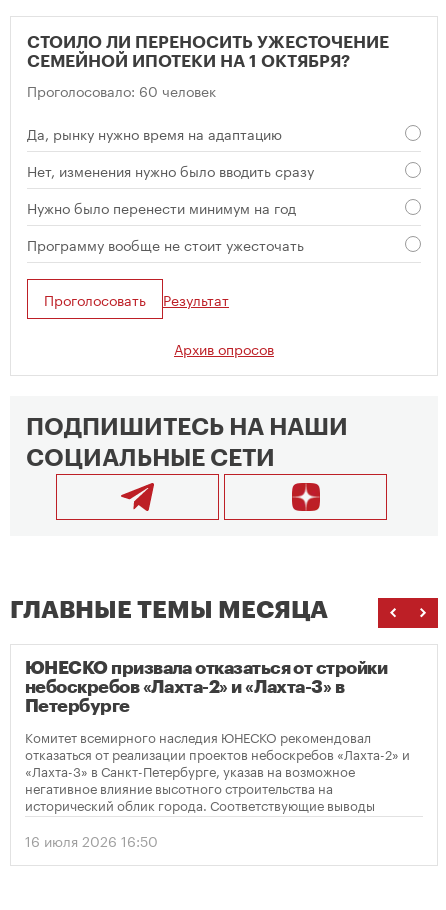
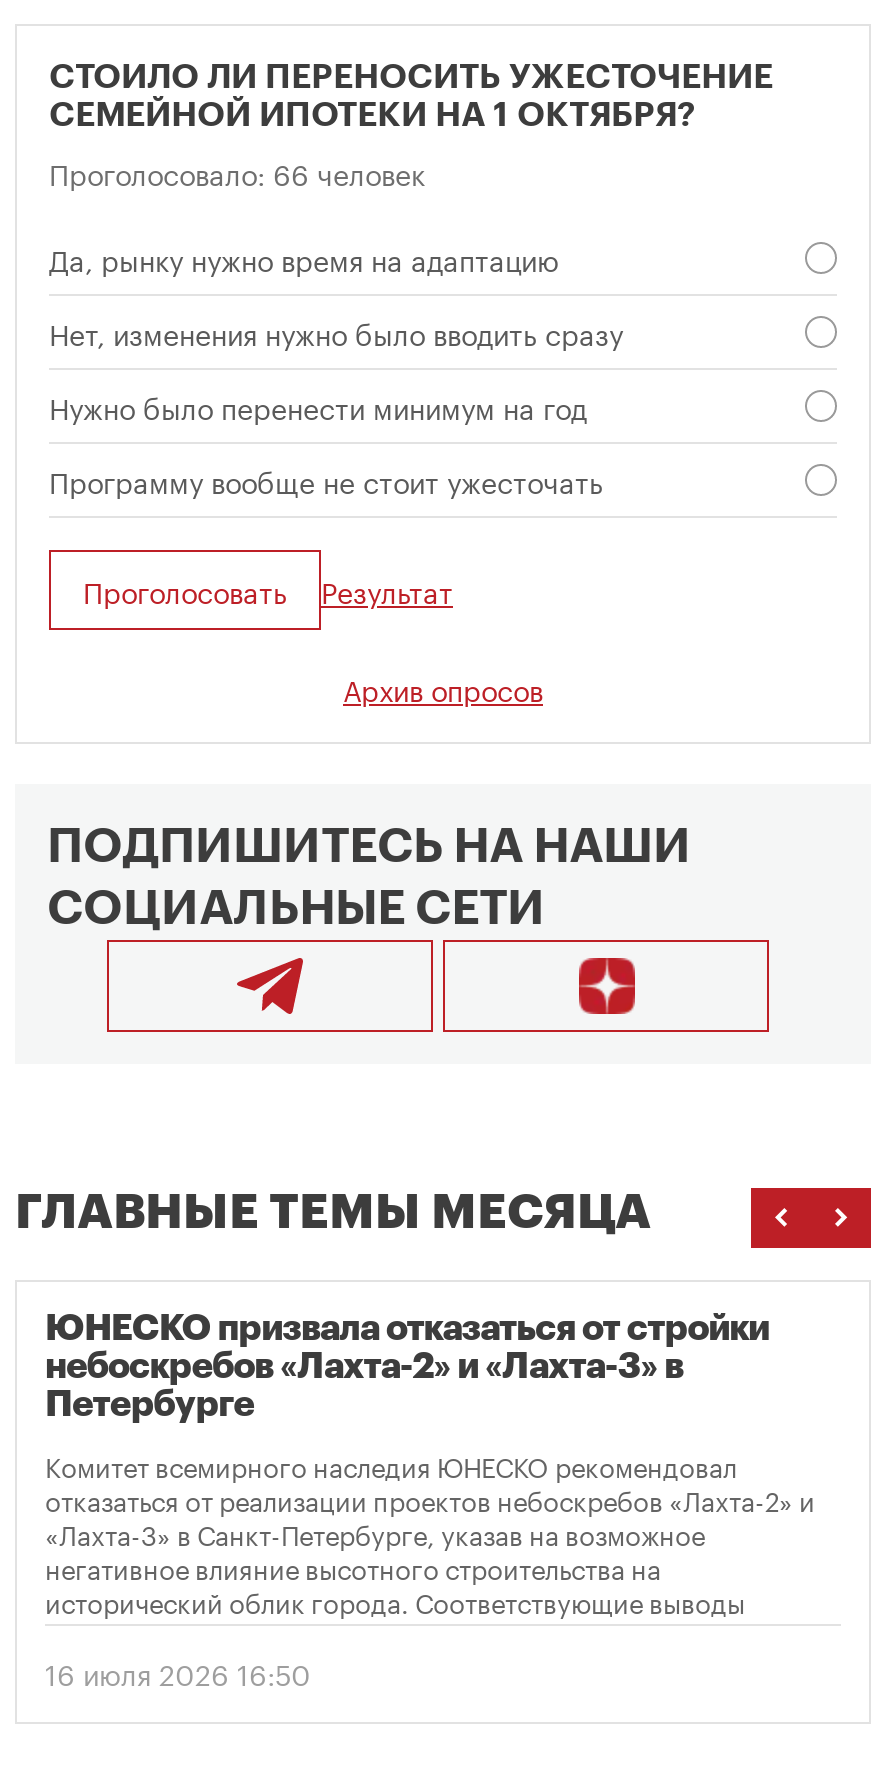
[27,79,216,101] Проголосовало: 60 человек -> [49,150,425,194] Проголосовало: 66 человек

